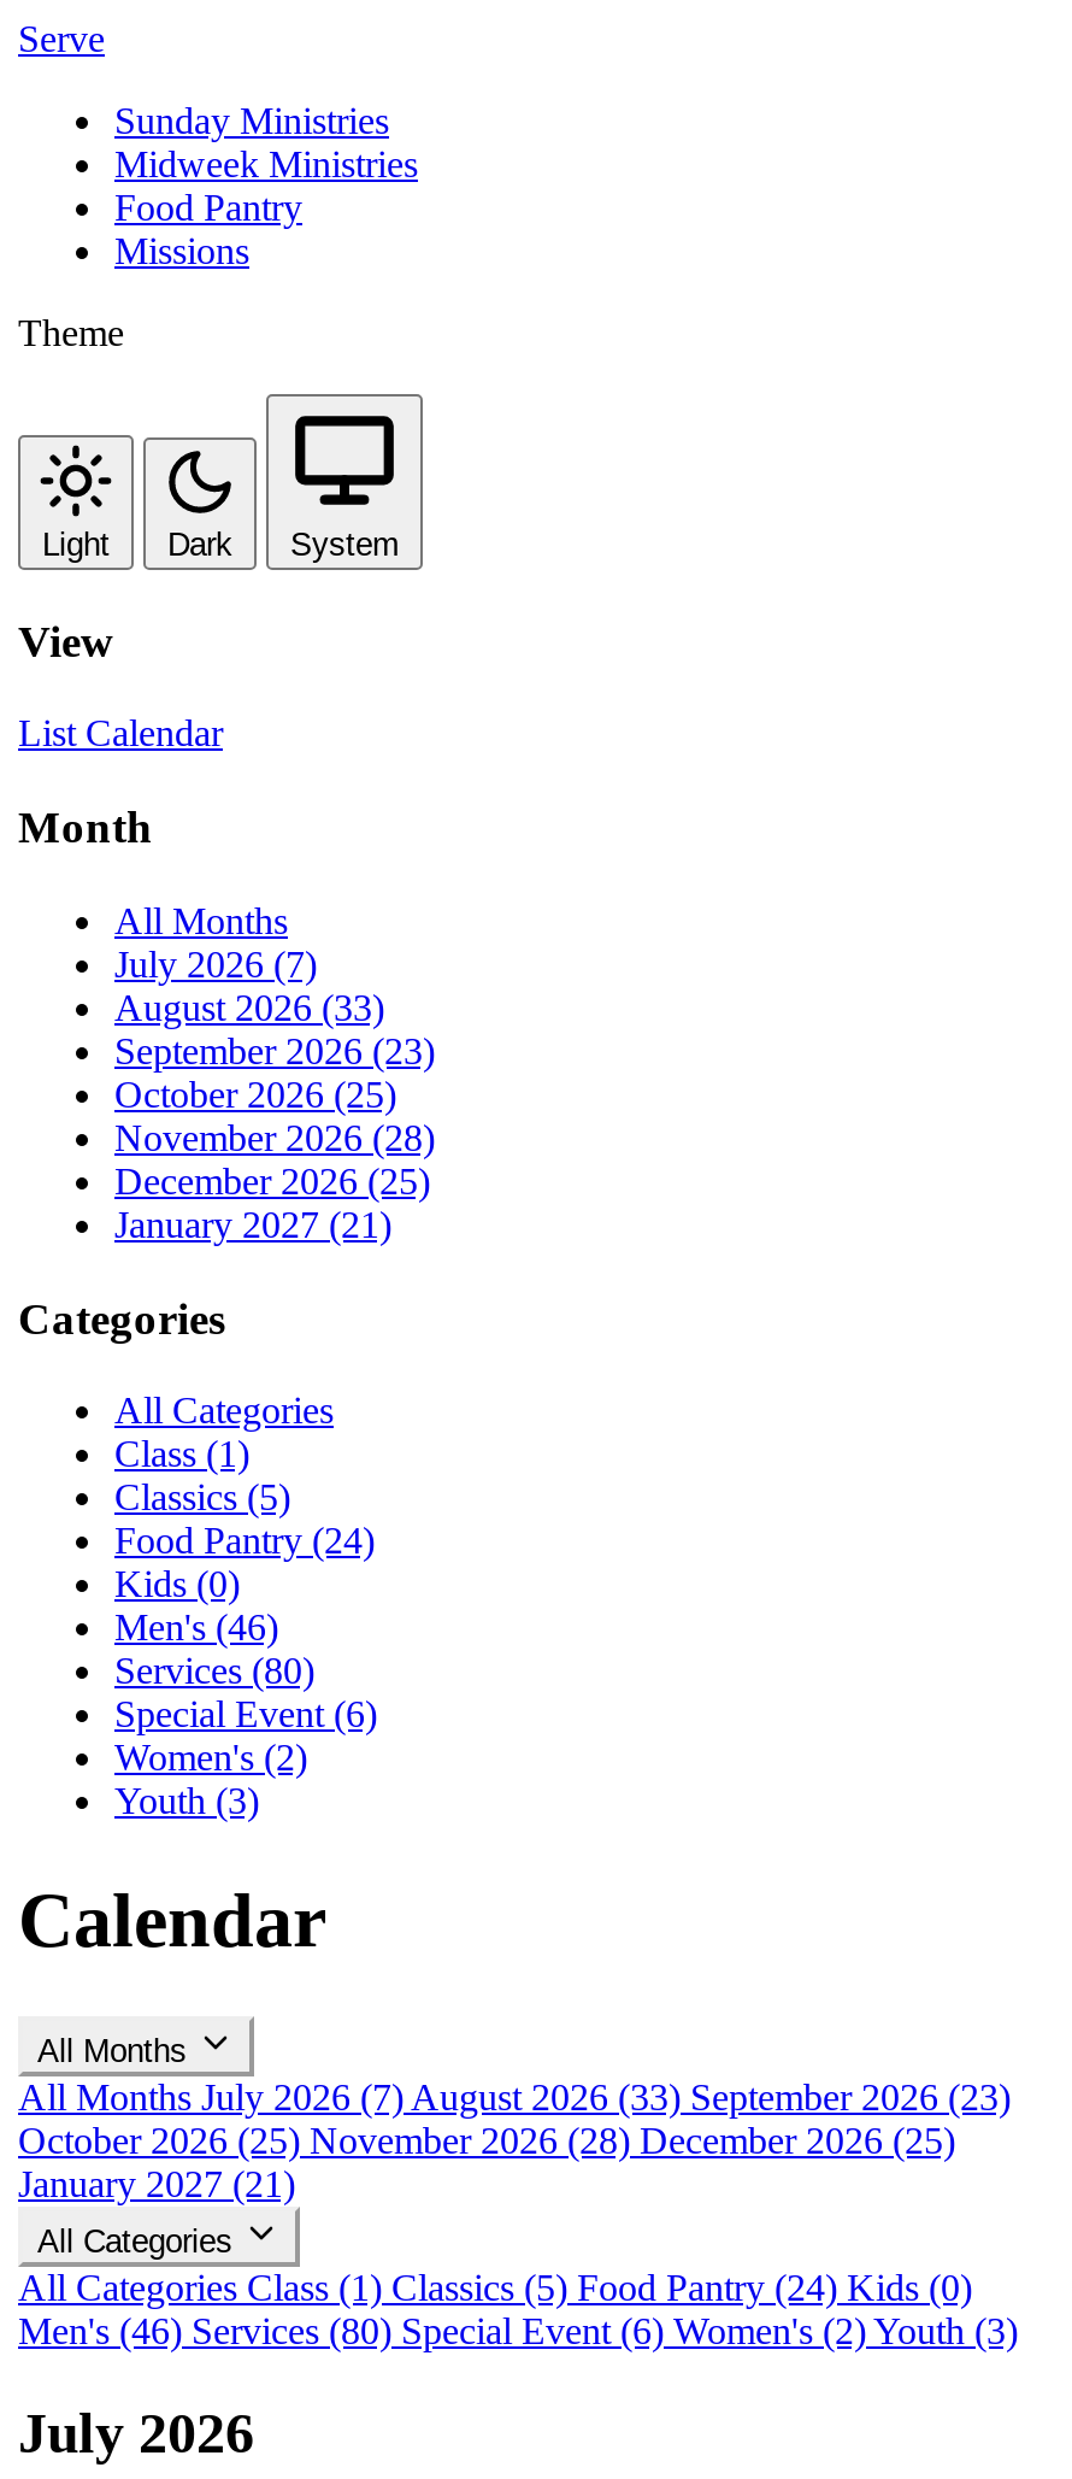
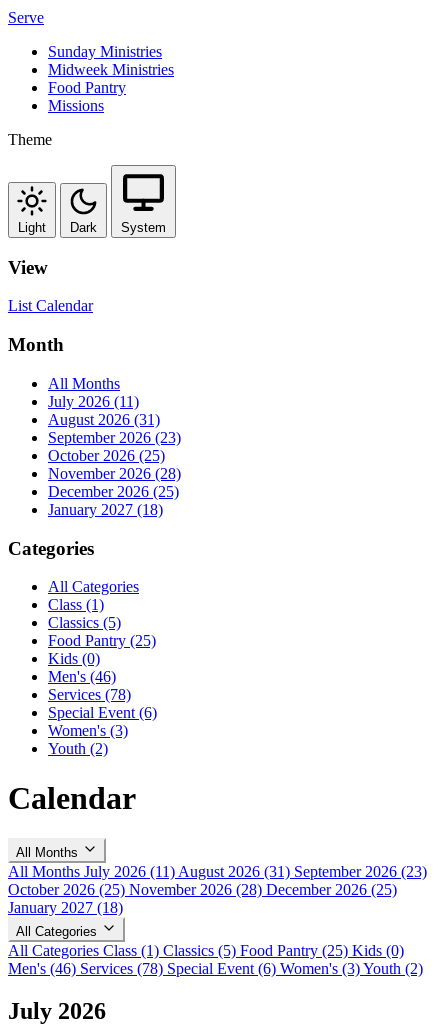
[114,943,317,984] July 2026 (7) -> [48,393,139,410] July 2026 (11)
[114,987,384,1028] August 2026 (33) -> [48,411,160,428] August 2026 (31)
[114,1204,391,1245] January 2027 (21) -> [48,501,163,518] January 2027 (18)
[114,1520,375,1561] Food Pantry (24) -> [48,632,156,649] Food Pantry (25)
[114,1651,314,1692] Services (80) -> [48,686,131,703] Services (78)
[114,1737,307,1778] Women's (2) -> [48,722,128,739] Women's (3)
[114,1781,259,1822] Youth (3) -> [48,740,108,757] Youth (2)
[18,2077,1011,2118] All Months July 2026 (7) August 2026 (33) September 2026 (23) -> [8,863,427,880] All Months July 2026 (11) August 2026 (31) September 2026 (23)
[18,2164,295,2205] January 2027 (21) -> [8,899,123,916] January 2027 (18)
[18,2267,972,2308] All Categories Class (1) Classics (5) Food Pantry (24) Kids (0) -> [8,942,404,959] All Categories Class (1) Classics (5) Food Pantry (25) Kids (0)
[18,2311,1018,2352] Men's (46) Services (80) Special Event (6) Women's (2) Youth (3) -> [8,960,423,977] Men's (46) Services (78) Special Event (6) Women's (3) Youth (2)

